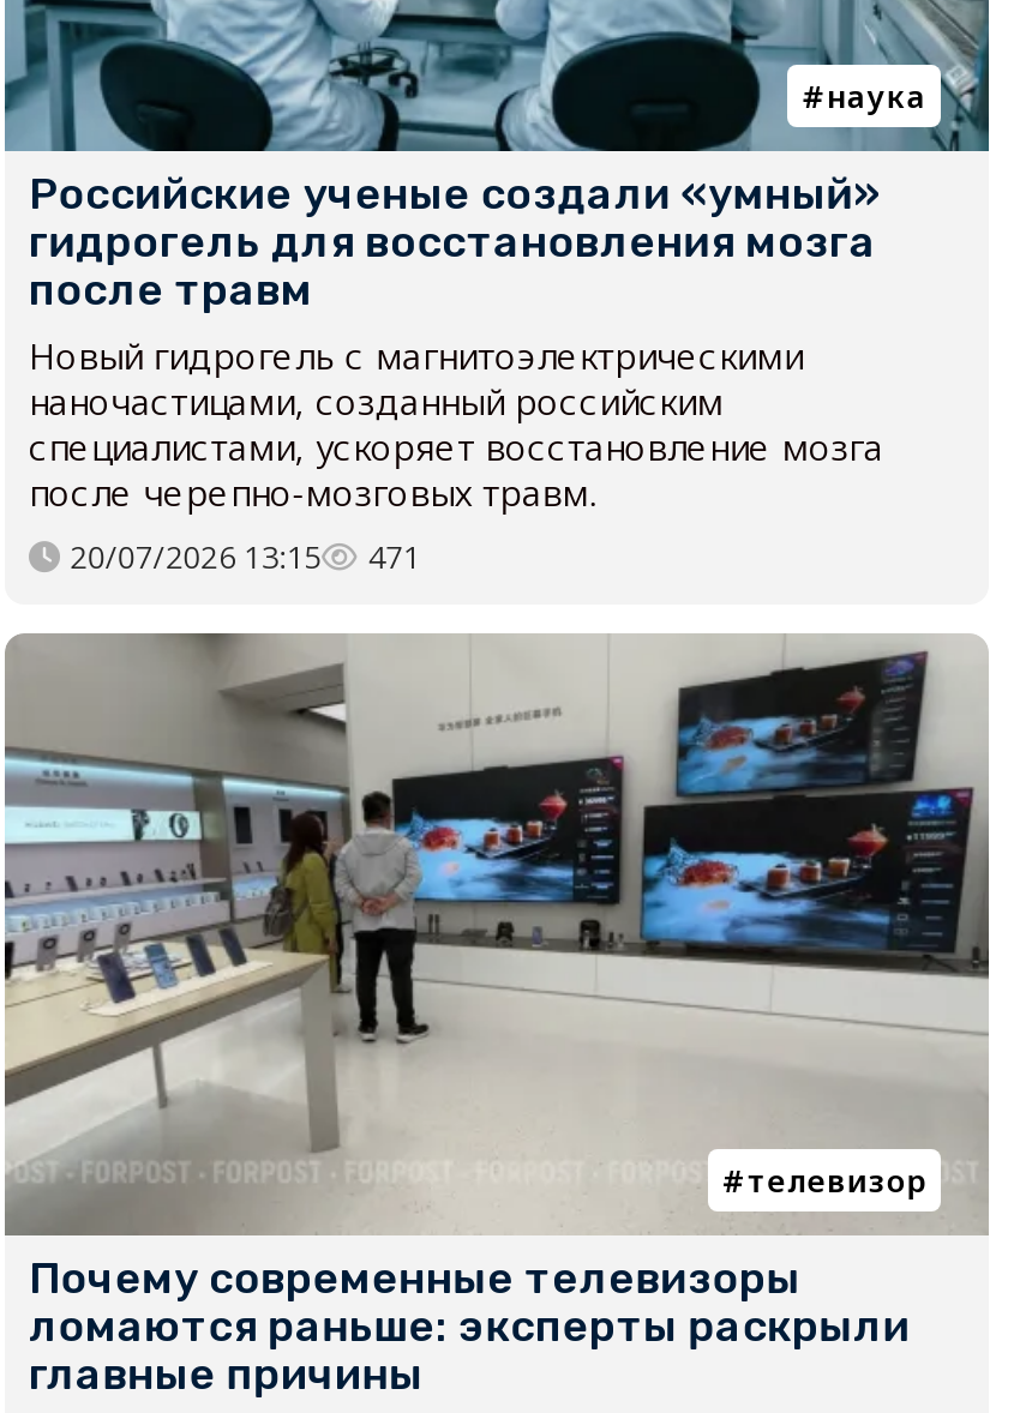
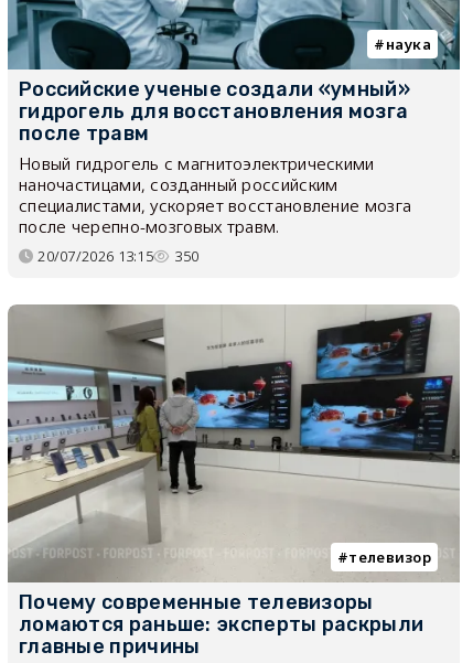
[70,534,421,577] 20/07/2026 13:15 471 -> [38,246,199,266] 20/07/2026 13:15 350

